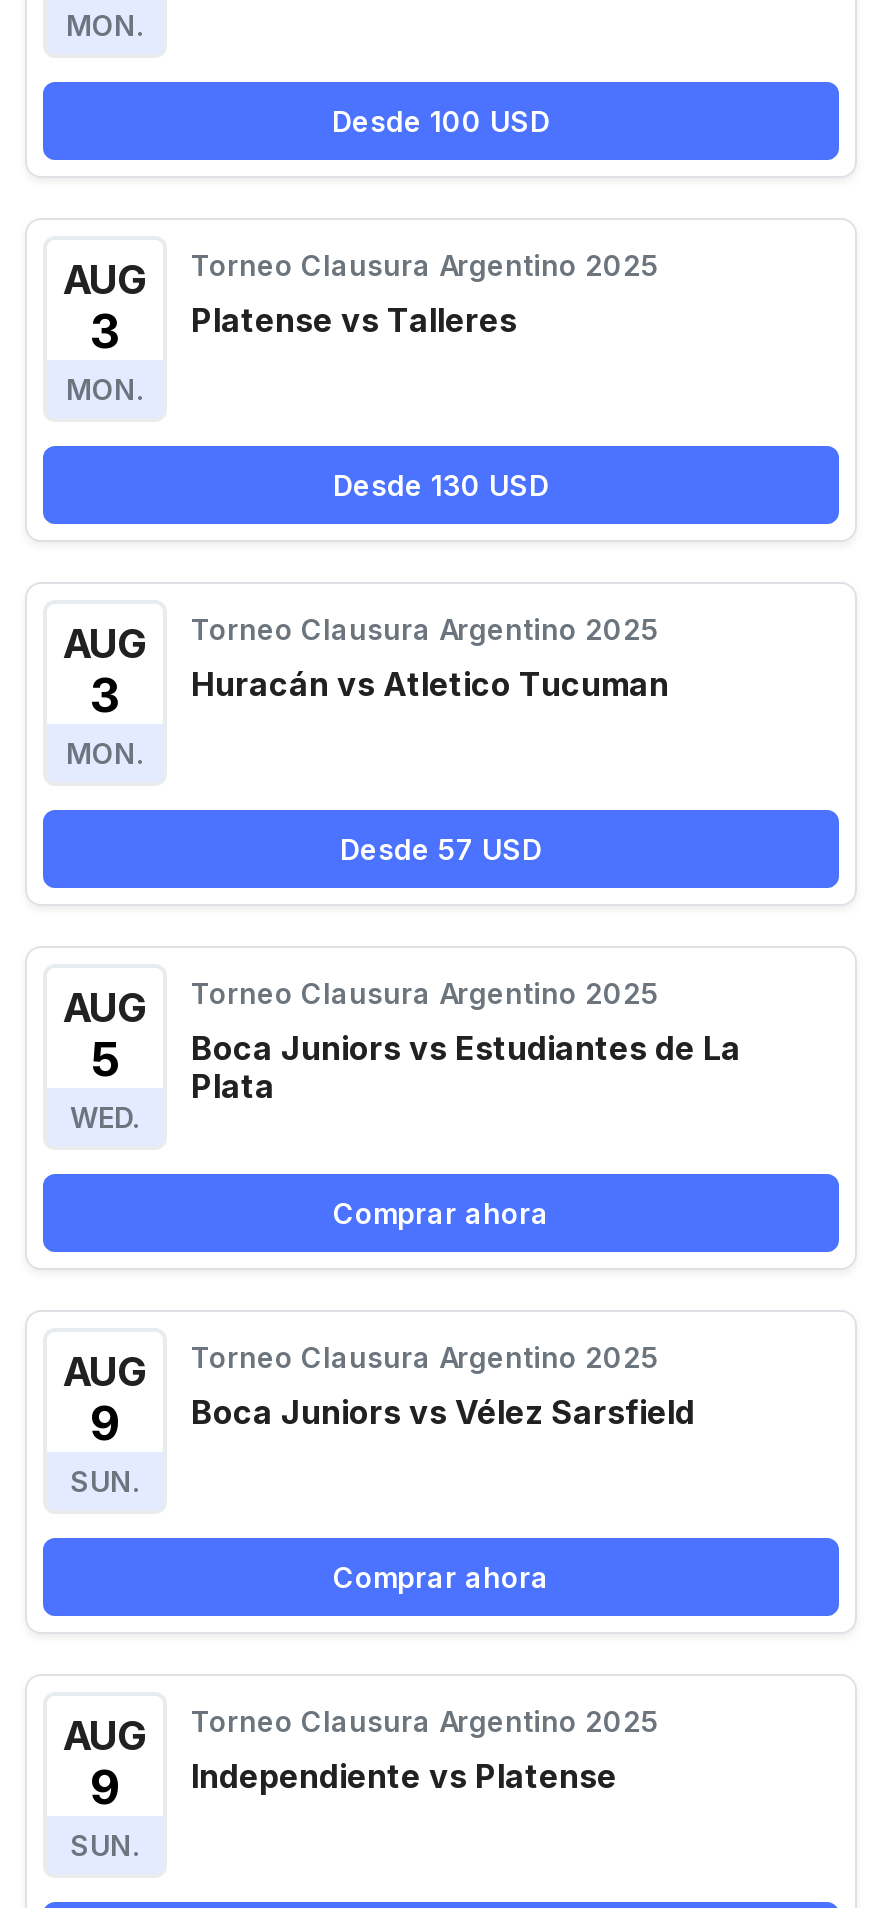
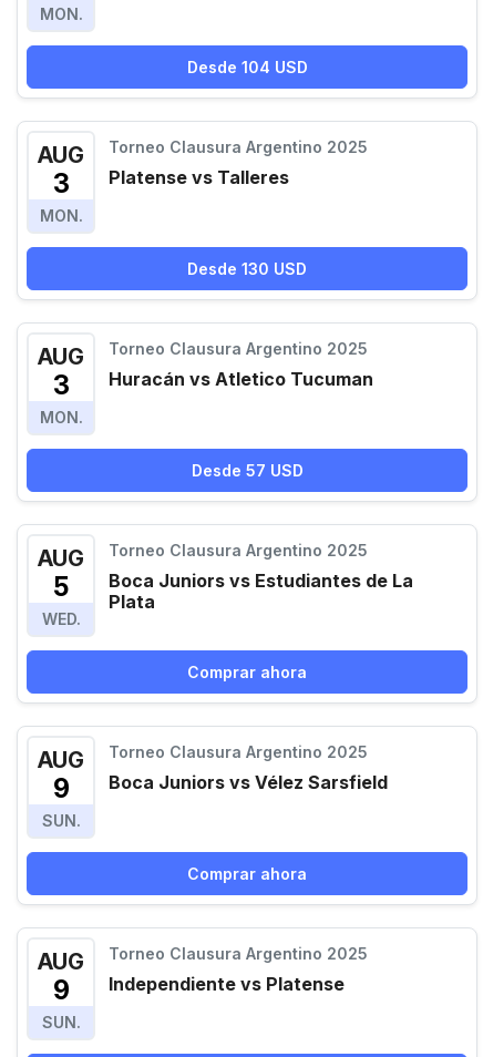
[332,104,550,138] Desde 100 USD -> [187,57,307,76] Desde 104 USD

